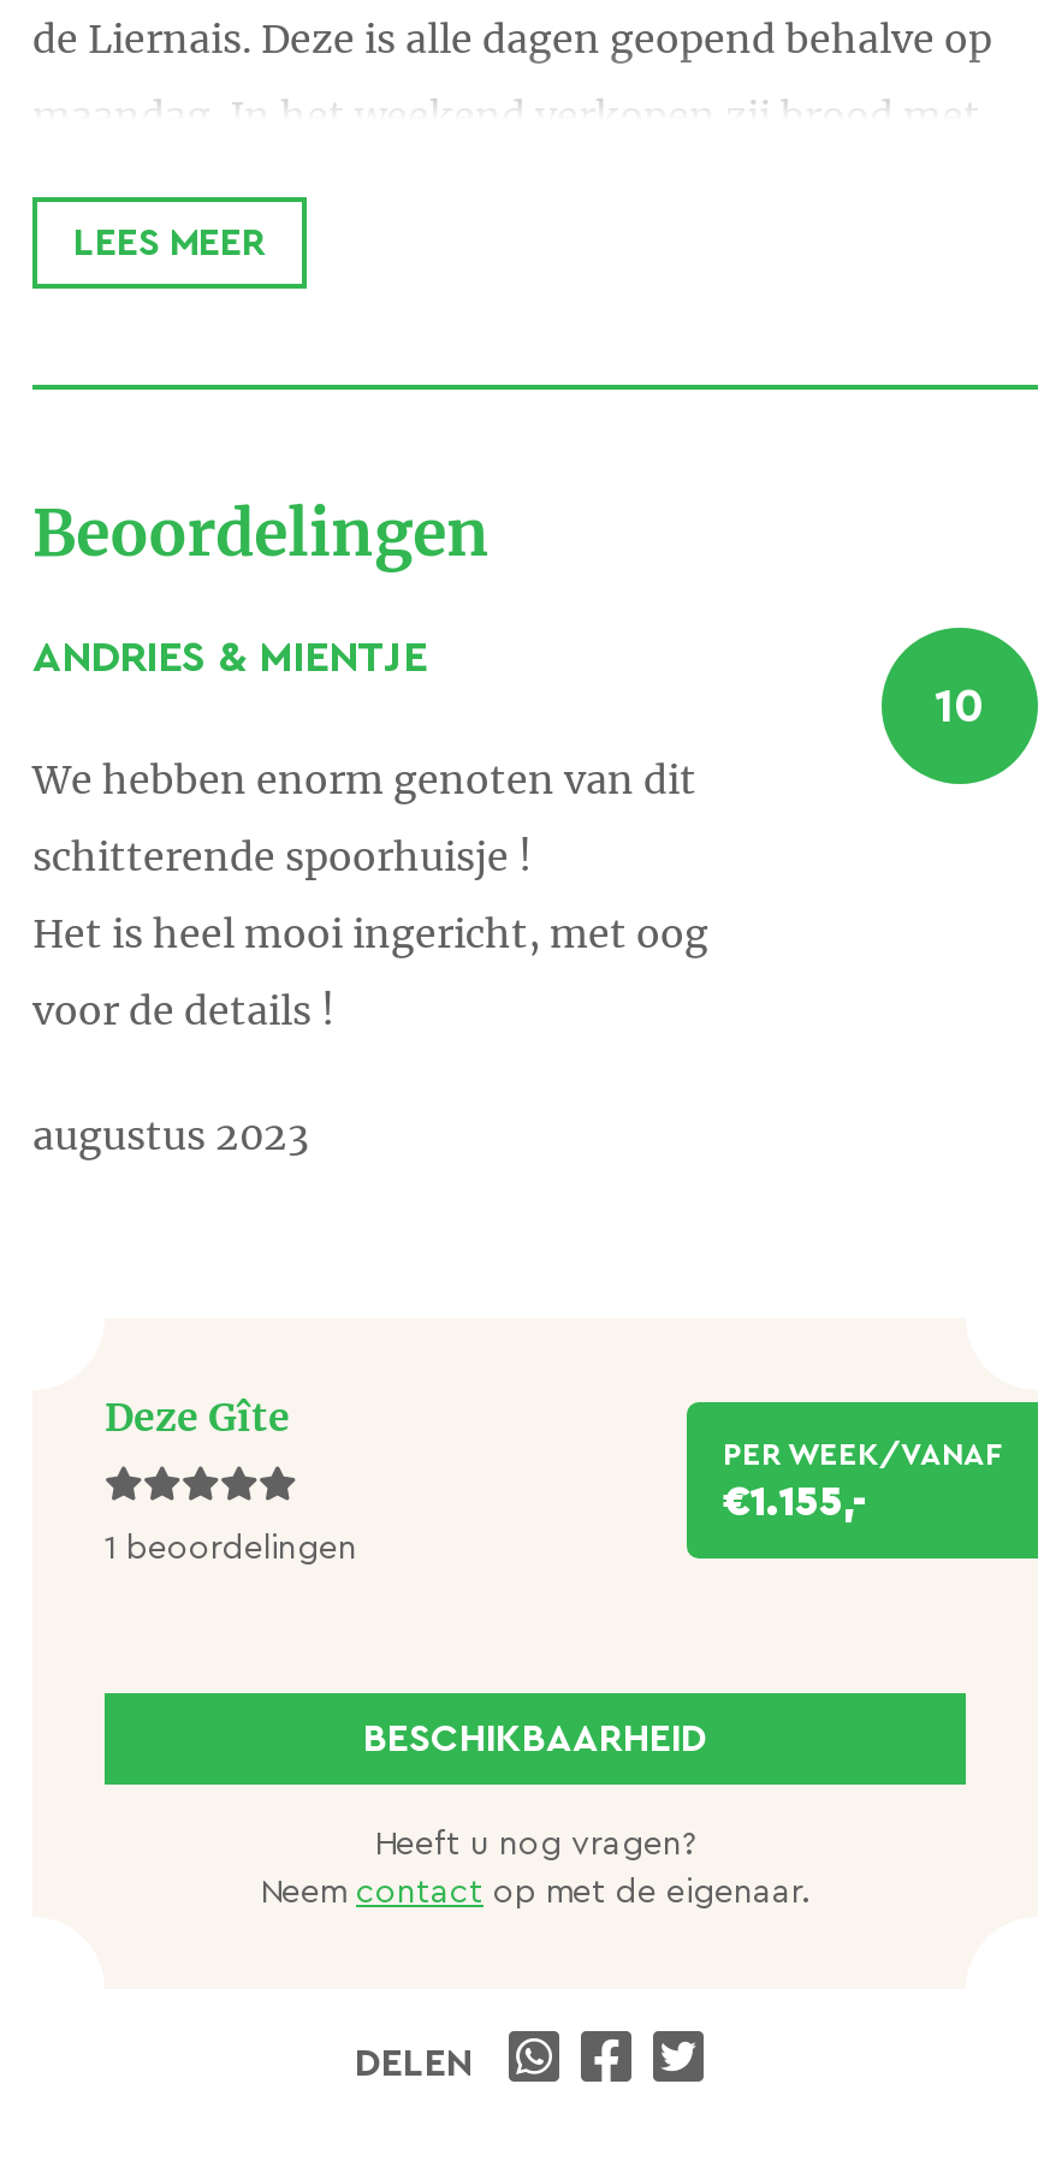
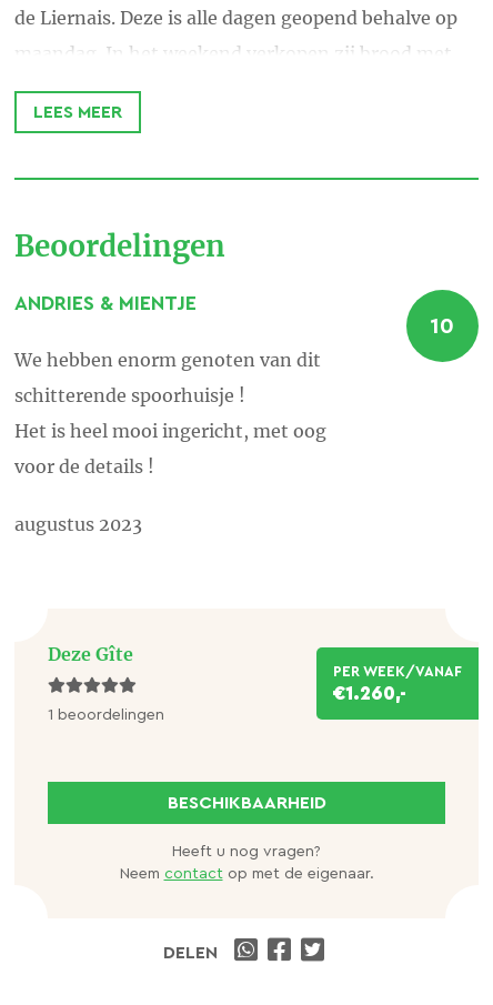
[723,1482,867,1523] €1.155,- -> [333,684,406,703] €1.260,-

